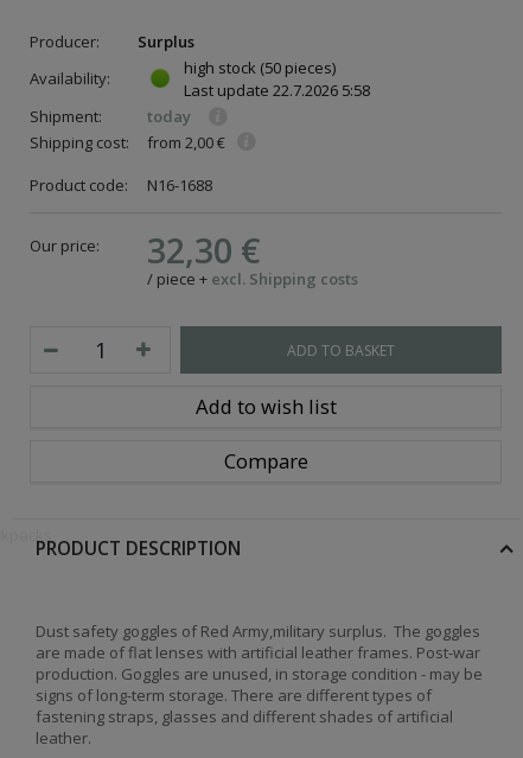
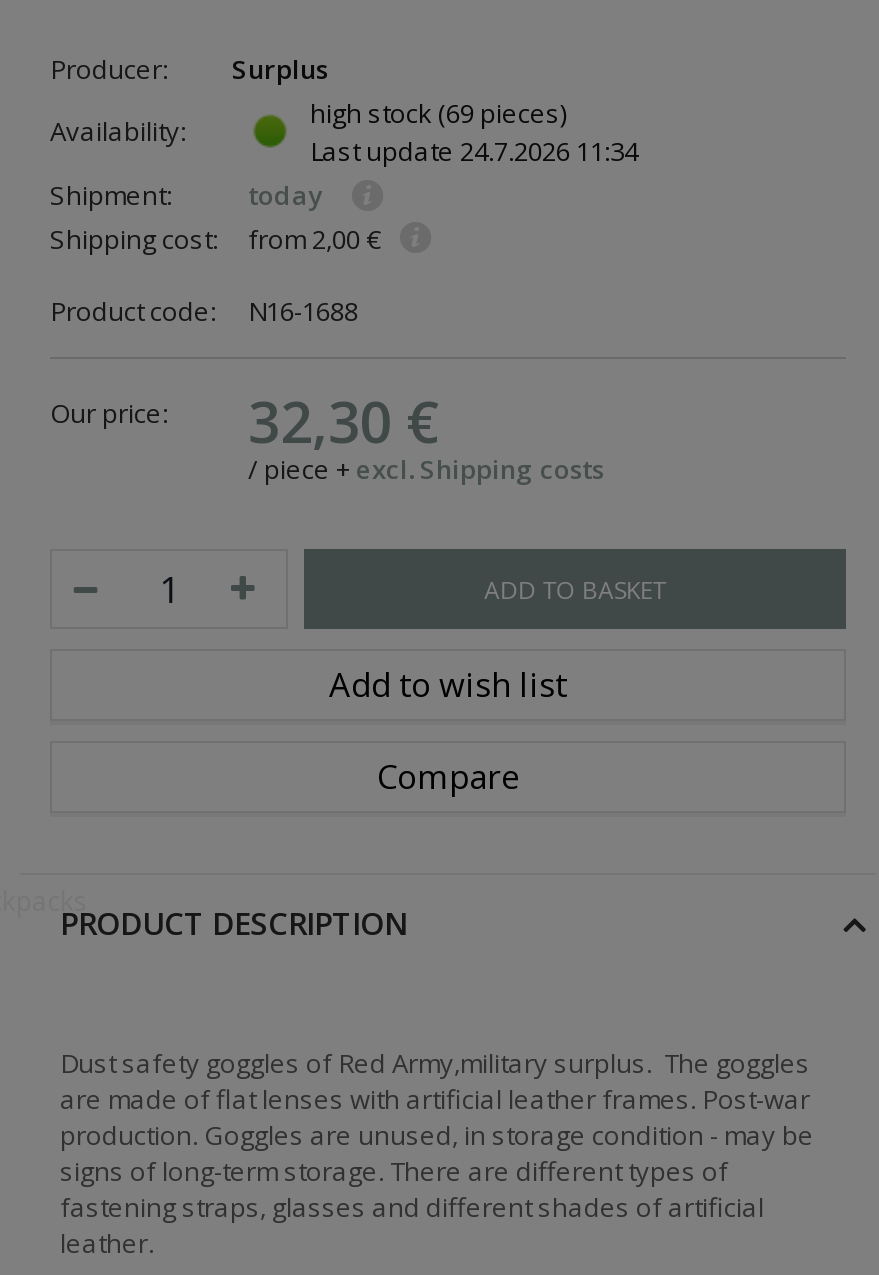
[184,57,336,78] high stock (50 pieces) -> [310,95,566,131] high stock (69 pieces)
[184,79,370,101] Last update 22.7.2026 5:58 -> [310,133,638,169] Last update 24.7.2026 11:34

